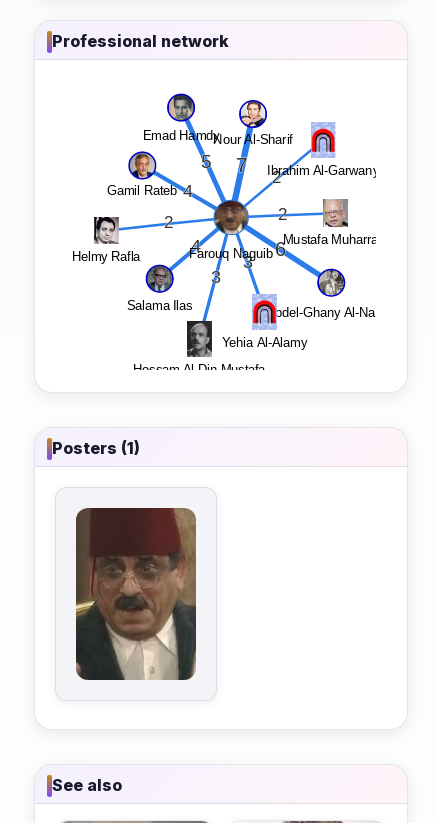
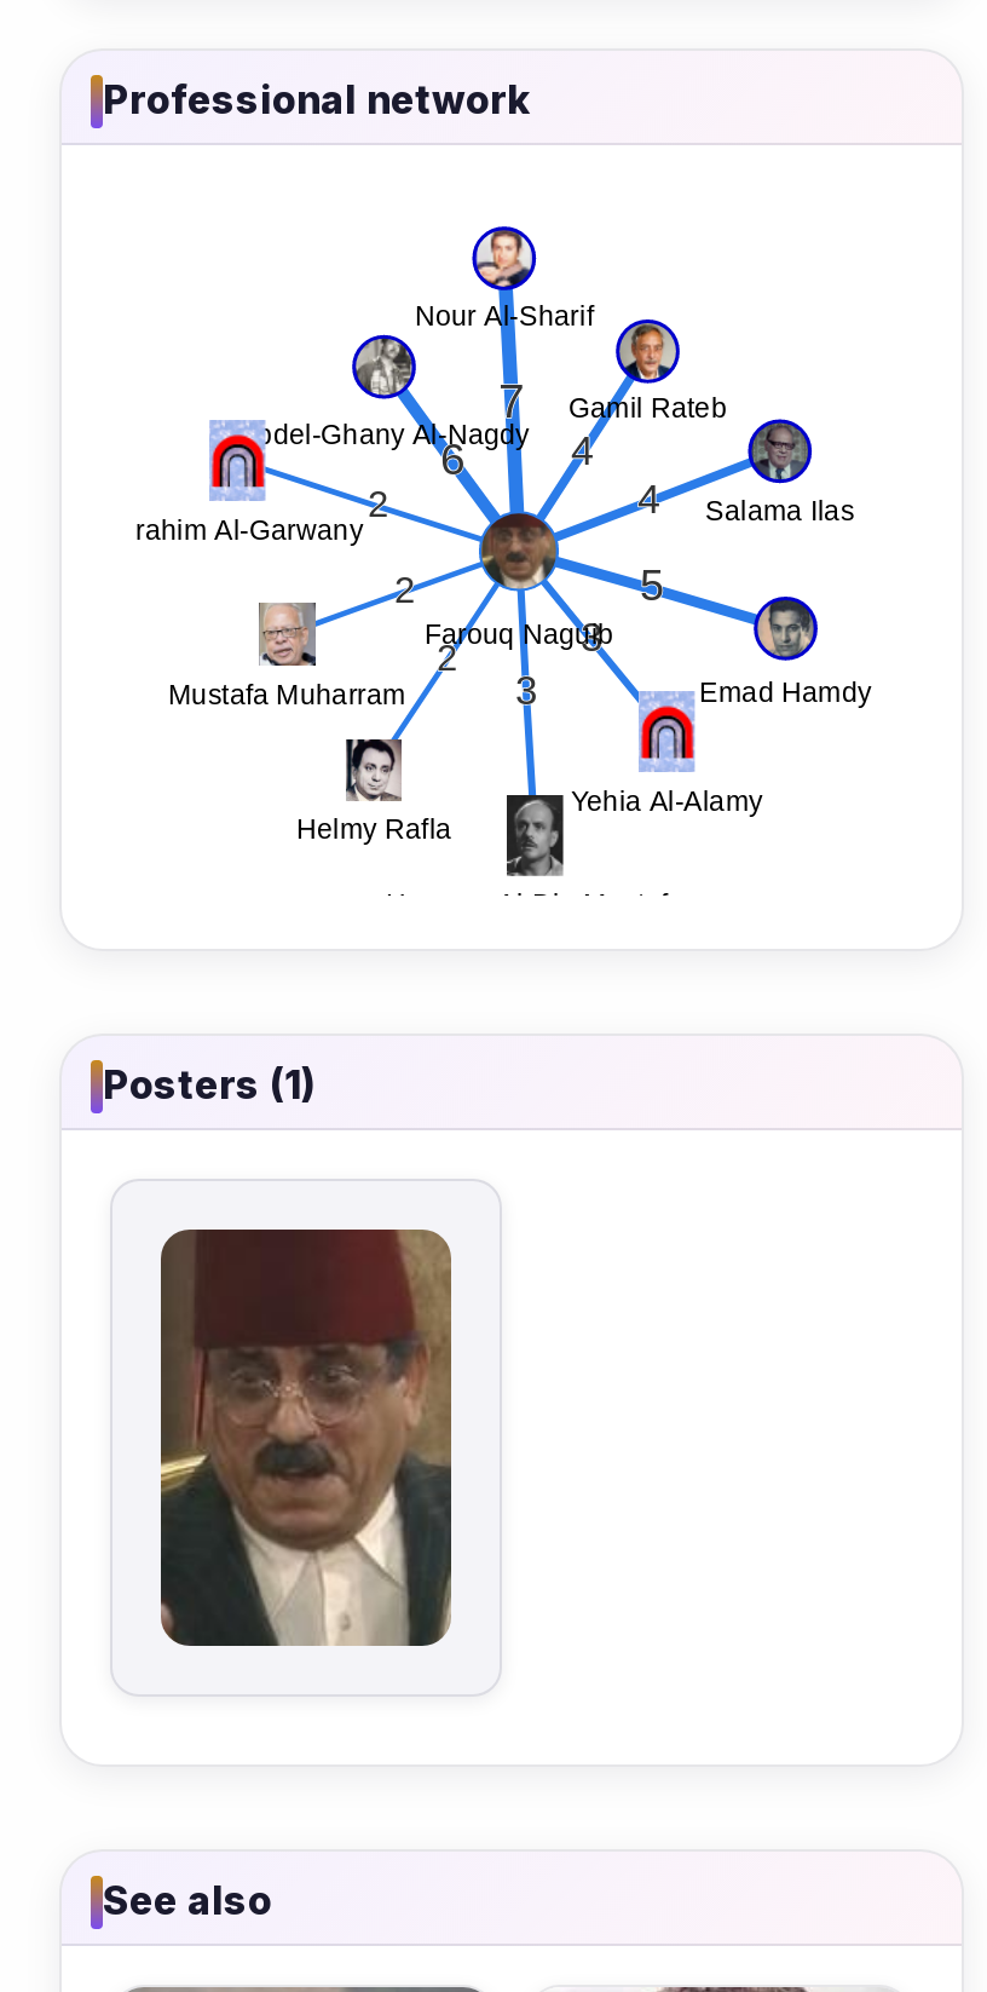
[66,92,377,371] [image] -> [134,223,887,898] [image]

